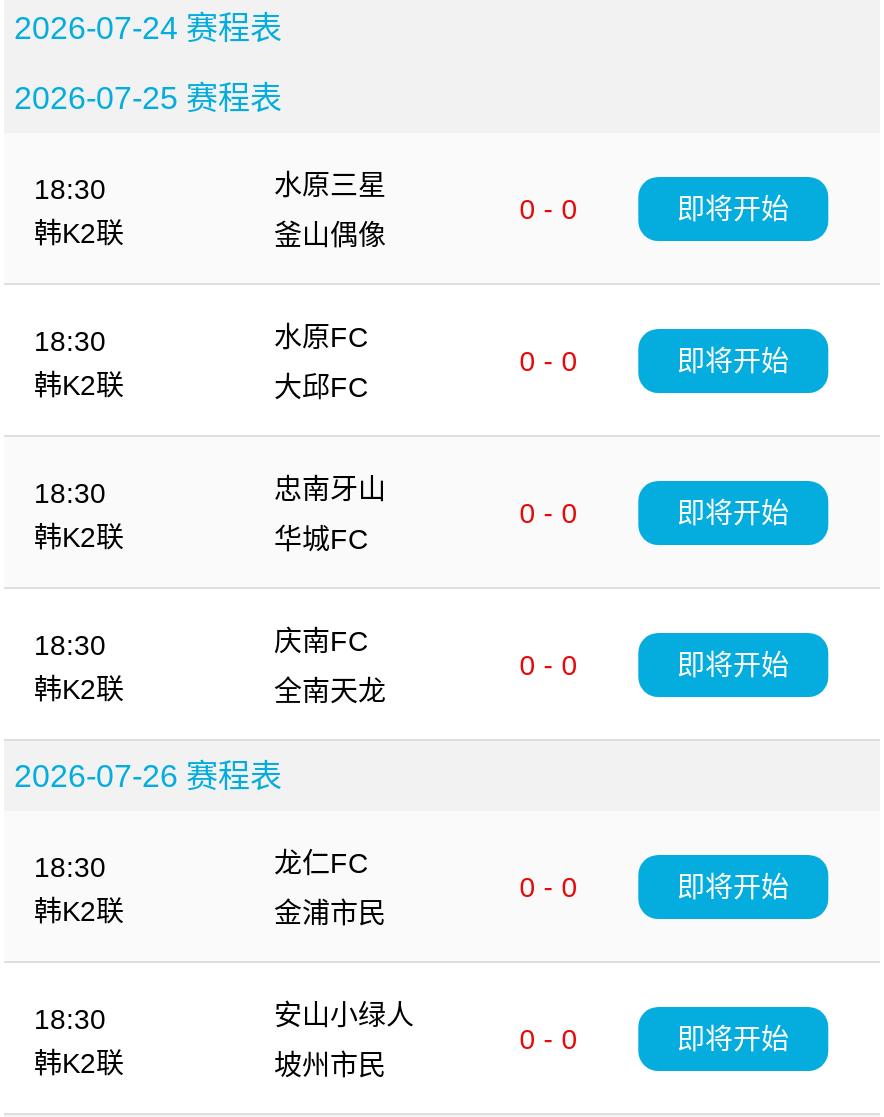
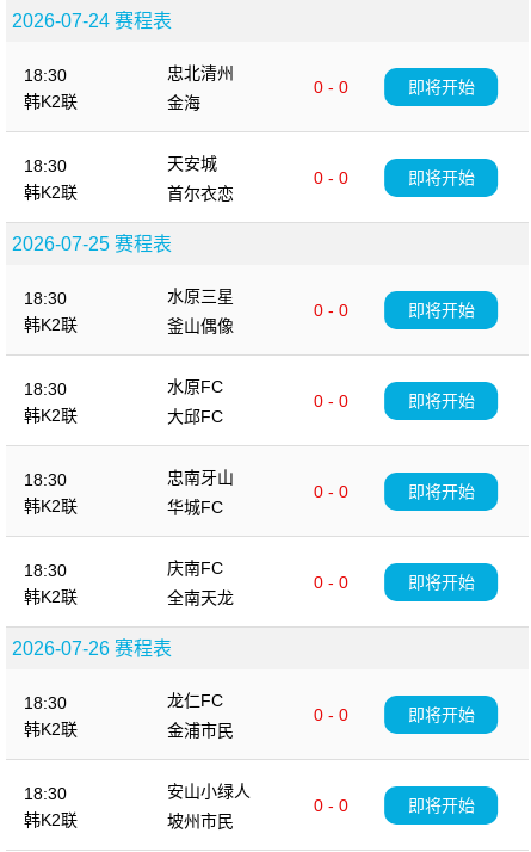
none -> [24,65,78,110] 18:30 | 韩K2联
none -> [24,156,78,201] 18:30 | 韩K2联
none -> [167,63,348,112] 忠北清州 | 0 - 0 | 金海
none -> [167,154,348,203] 天安城 | 0 - 0 | 首尔衣恋
none -> [407,77,474,96] 即将开始
none -> [407,168,474,187] 即将开始

